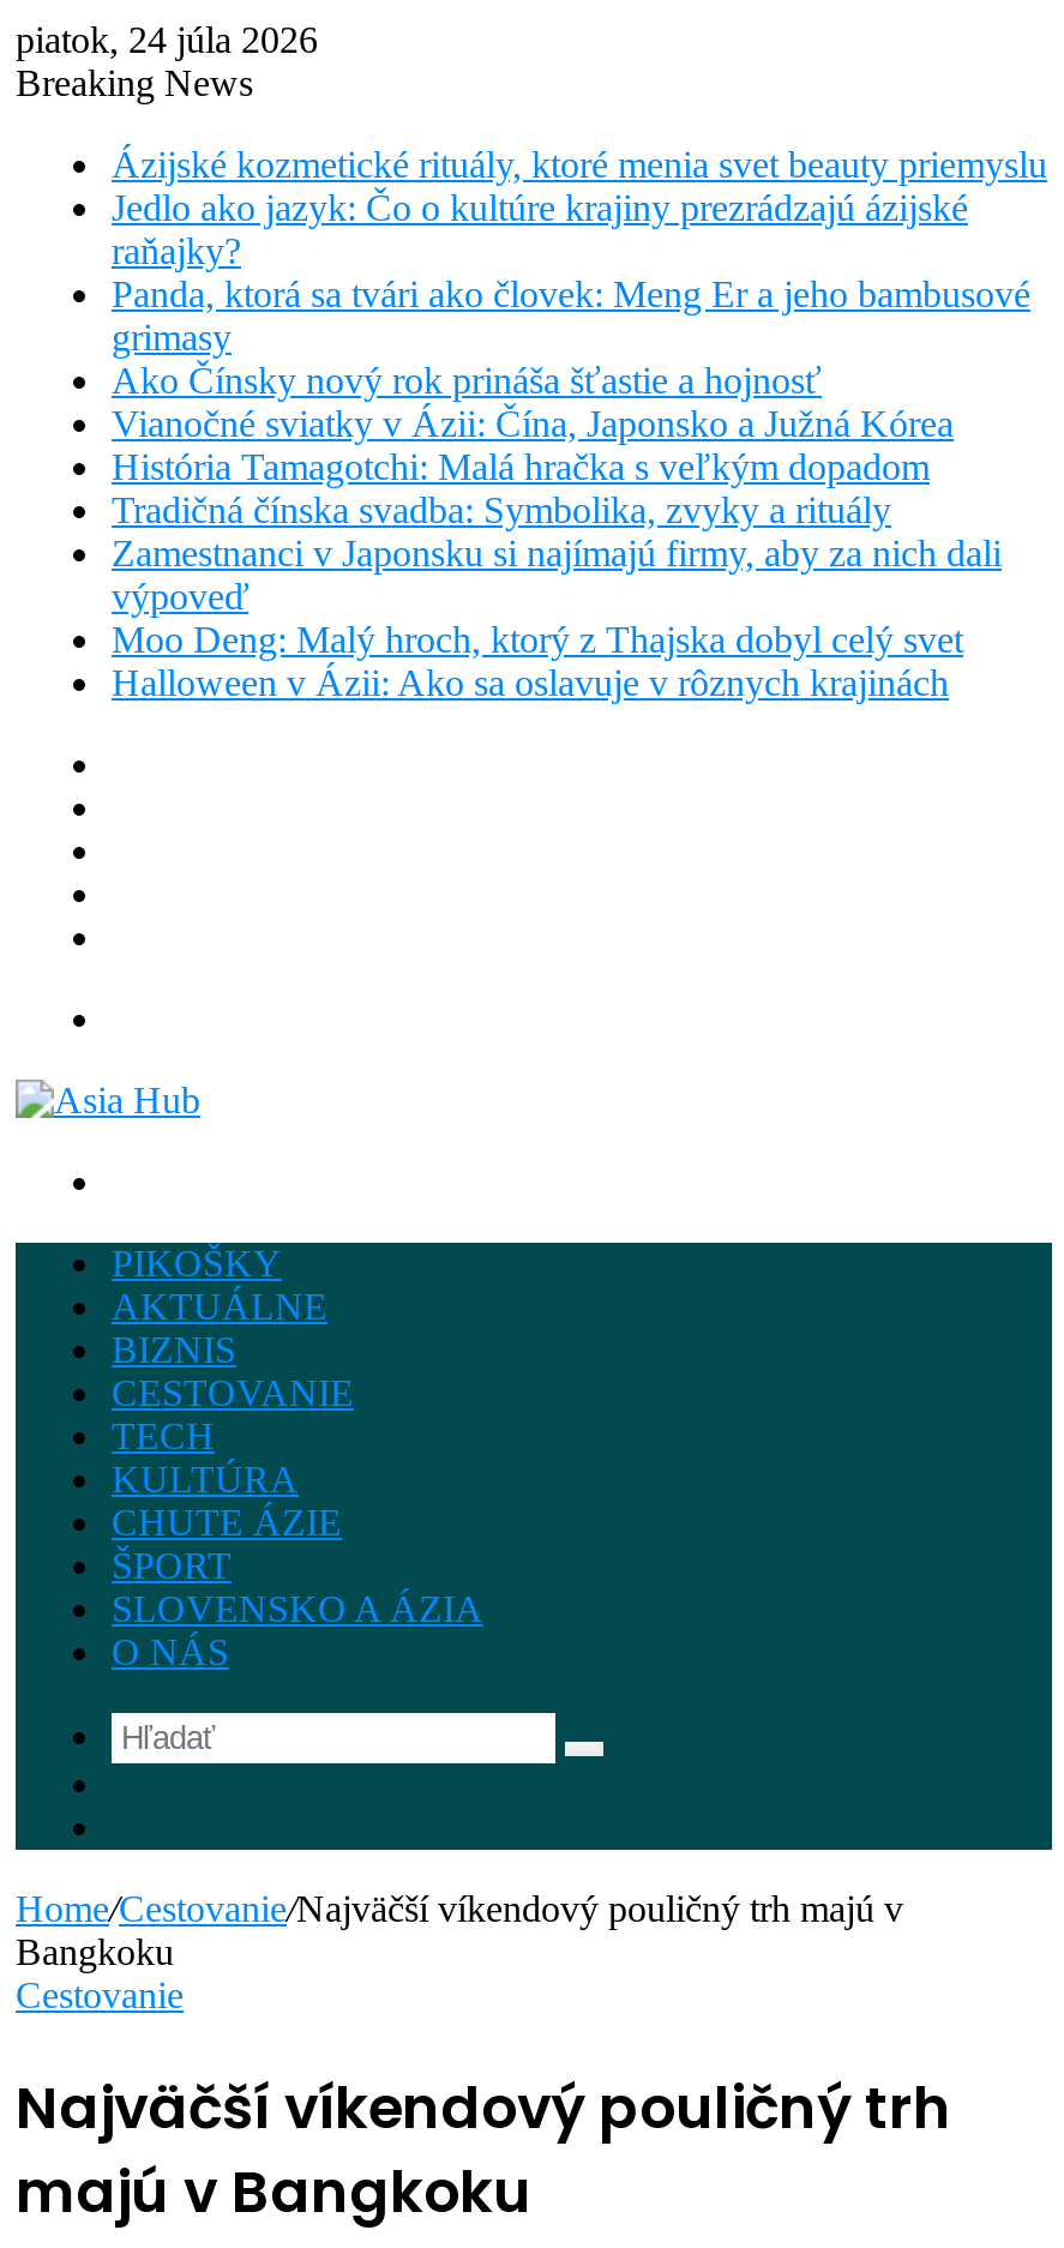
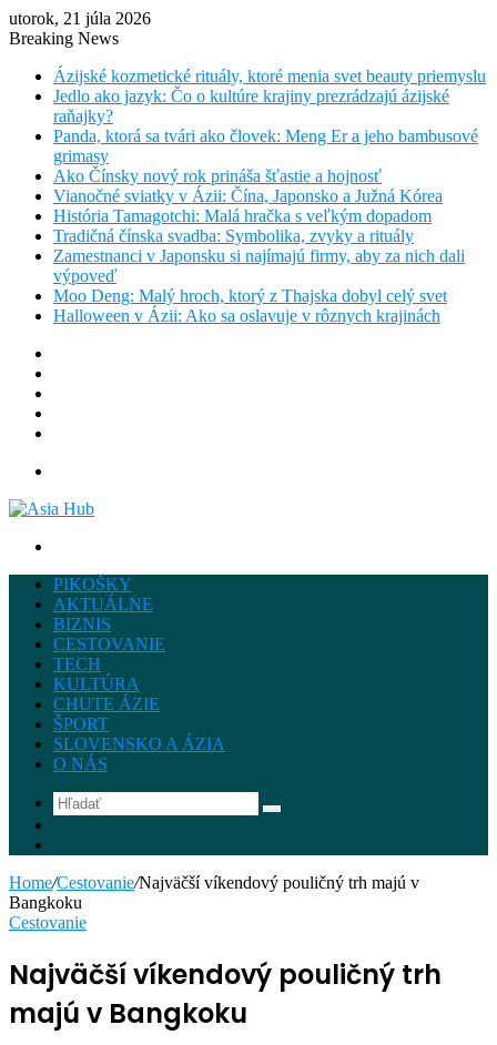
[16,19,318,60] piatok, 24 júla 2026 -> [9,9,151,28] utorok, 21 júla 2026

